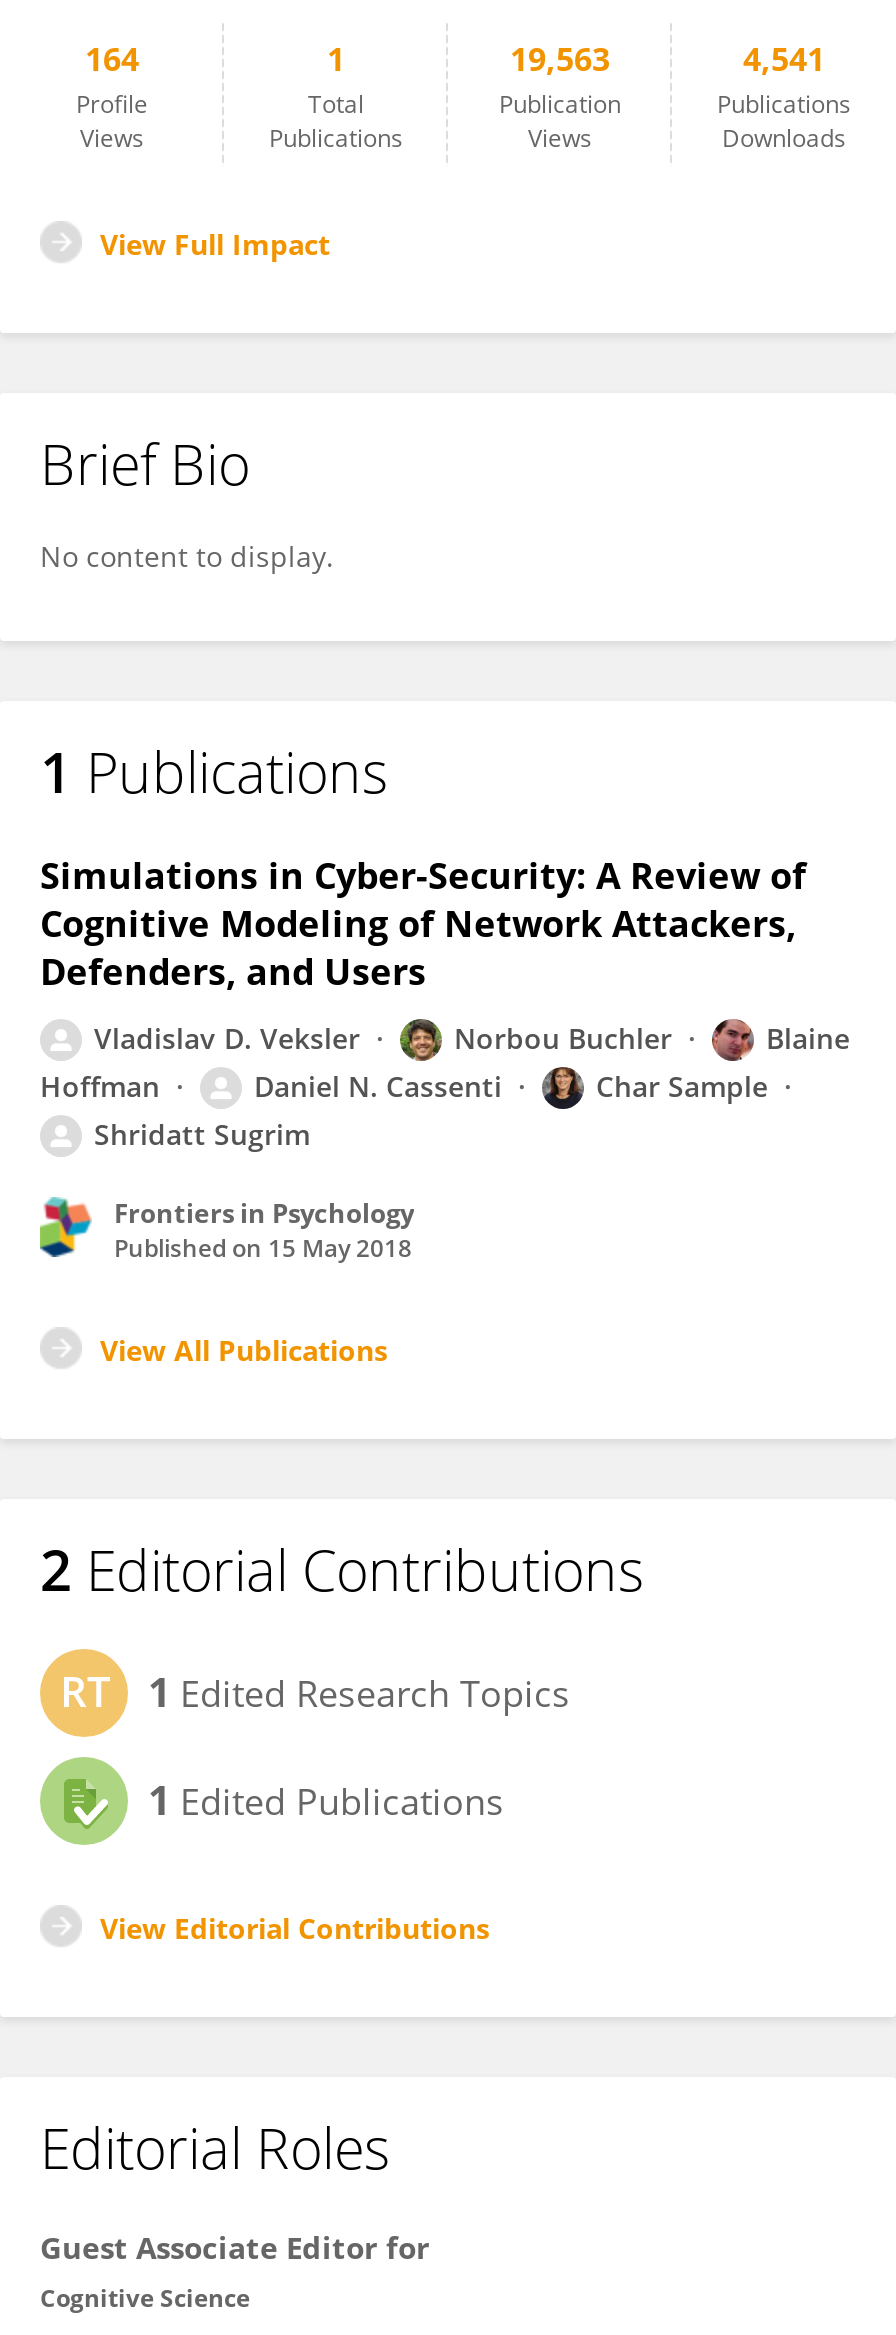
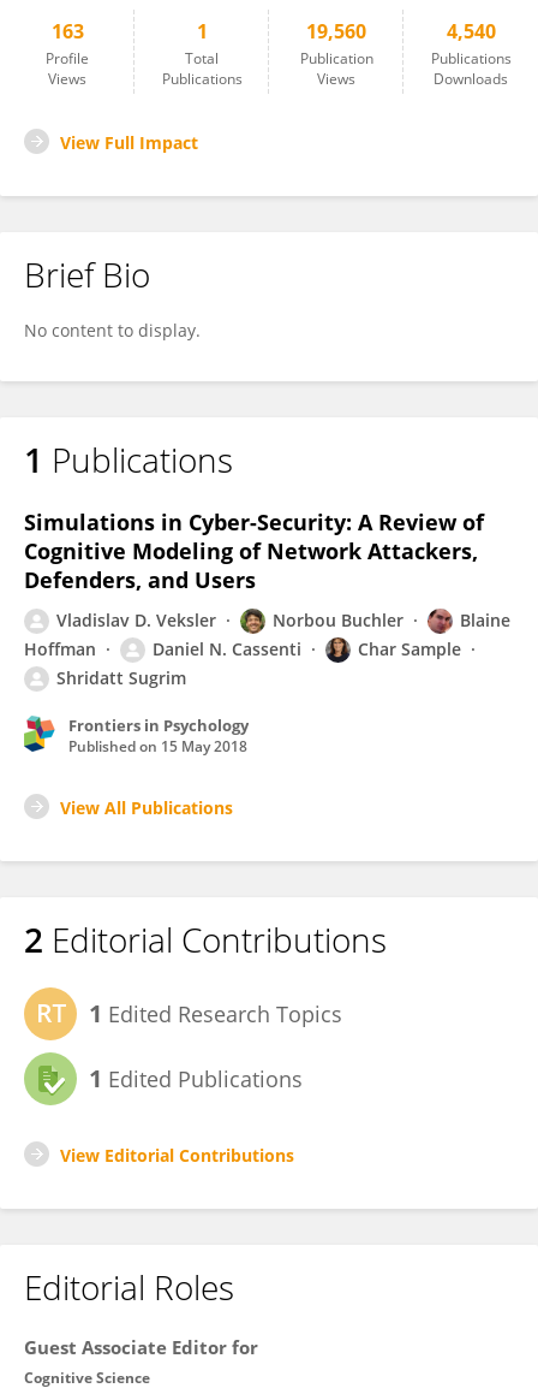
[85,37,139,81] 164 -> [51,18,83,45] 163
[510,37,610,81] 19,563 -> [306,18,366,45] 19,560
[743,37,825,81] 4,541 -> [446,18,495,45] 4,540

